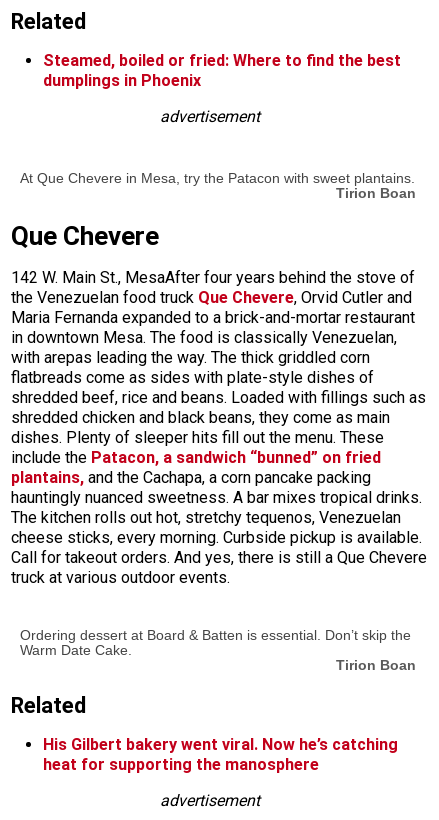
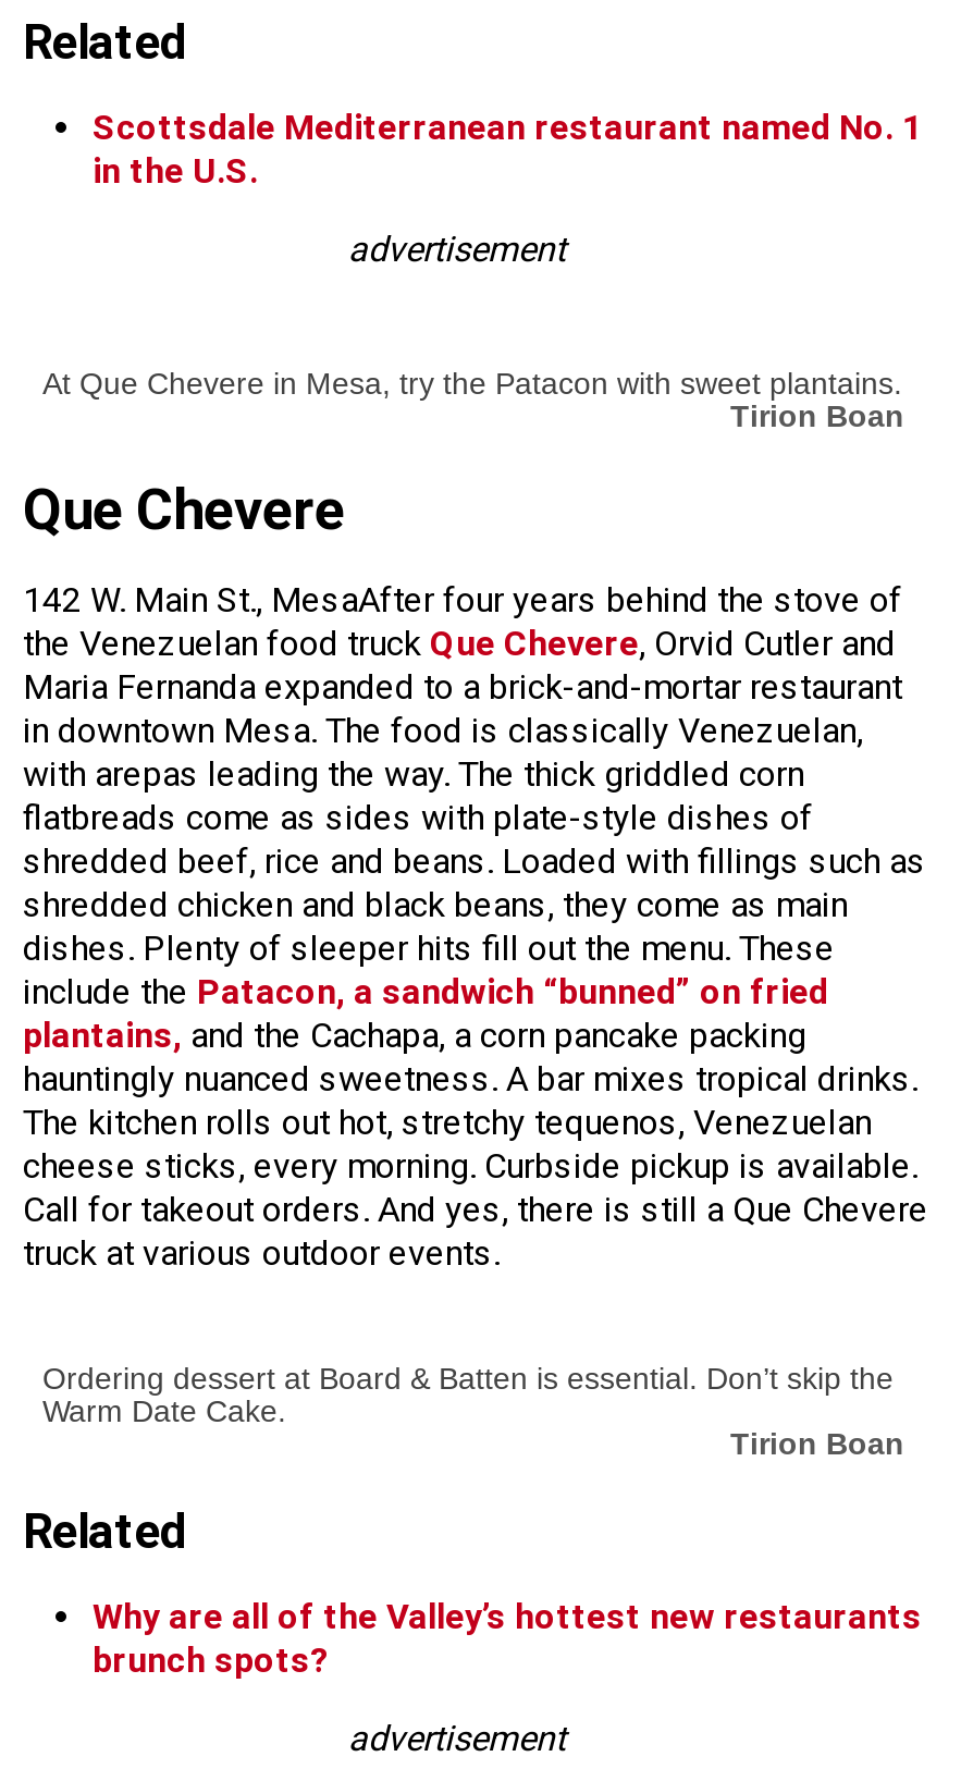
[43,51,401,90] Steamed, boiled or fried: Where to find the best | dumplings in Phoenix -> [93,107,922,192] Scottsdale Mediterranean restaurant named No. 1 | in the U.S.
[43,735,398,774] His Gilbert bakery went viral. Now he’s catching | heat for supporting the manosphere -> [93,1596,922,1681] Why are all of the Valley’s hottest new restaurants | brunch spots?

